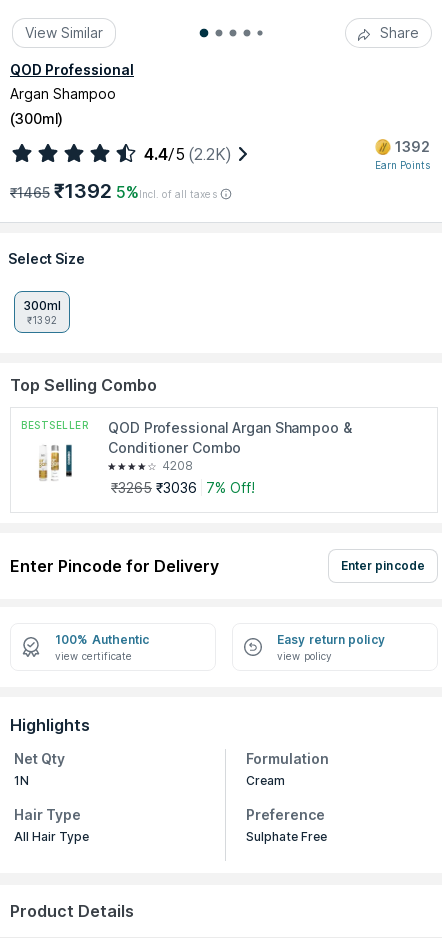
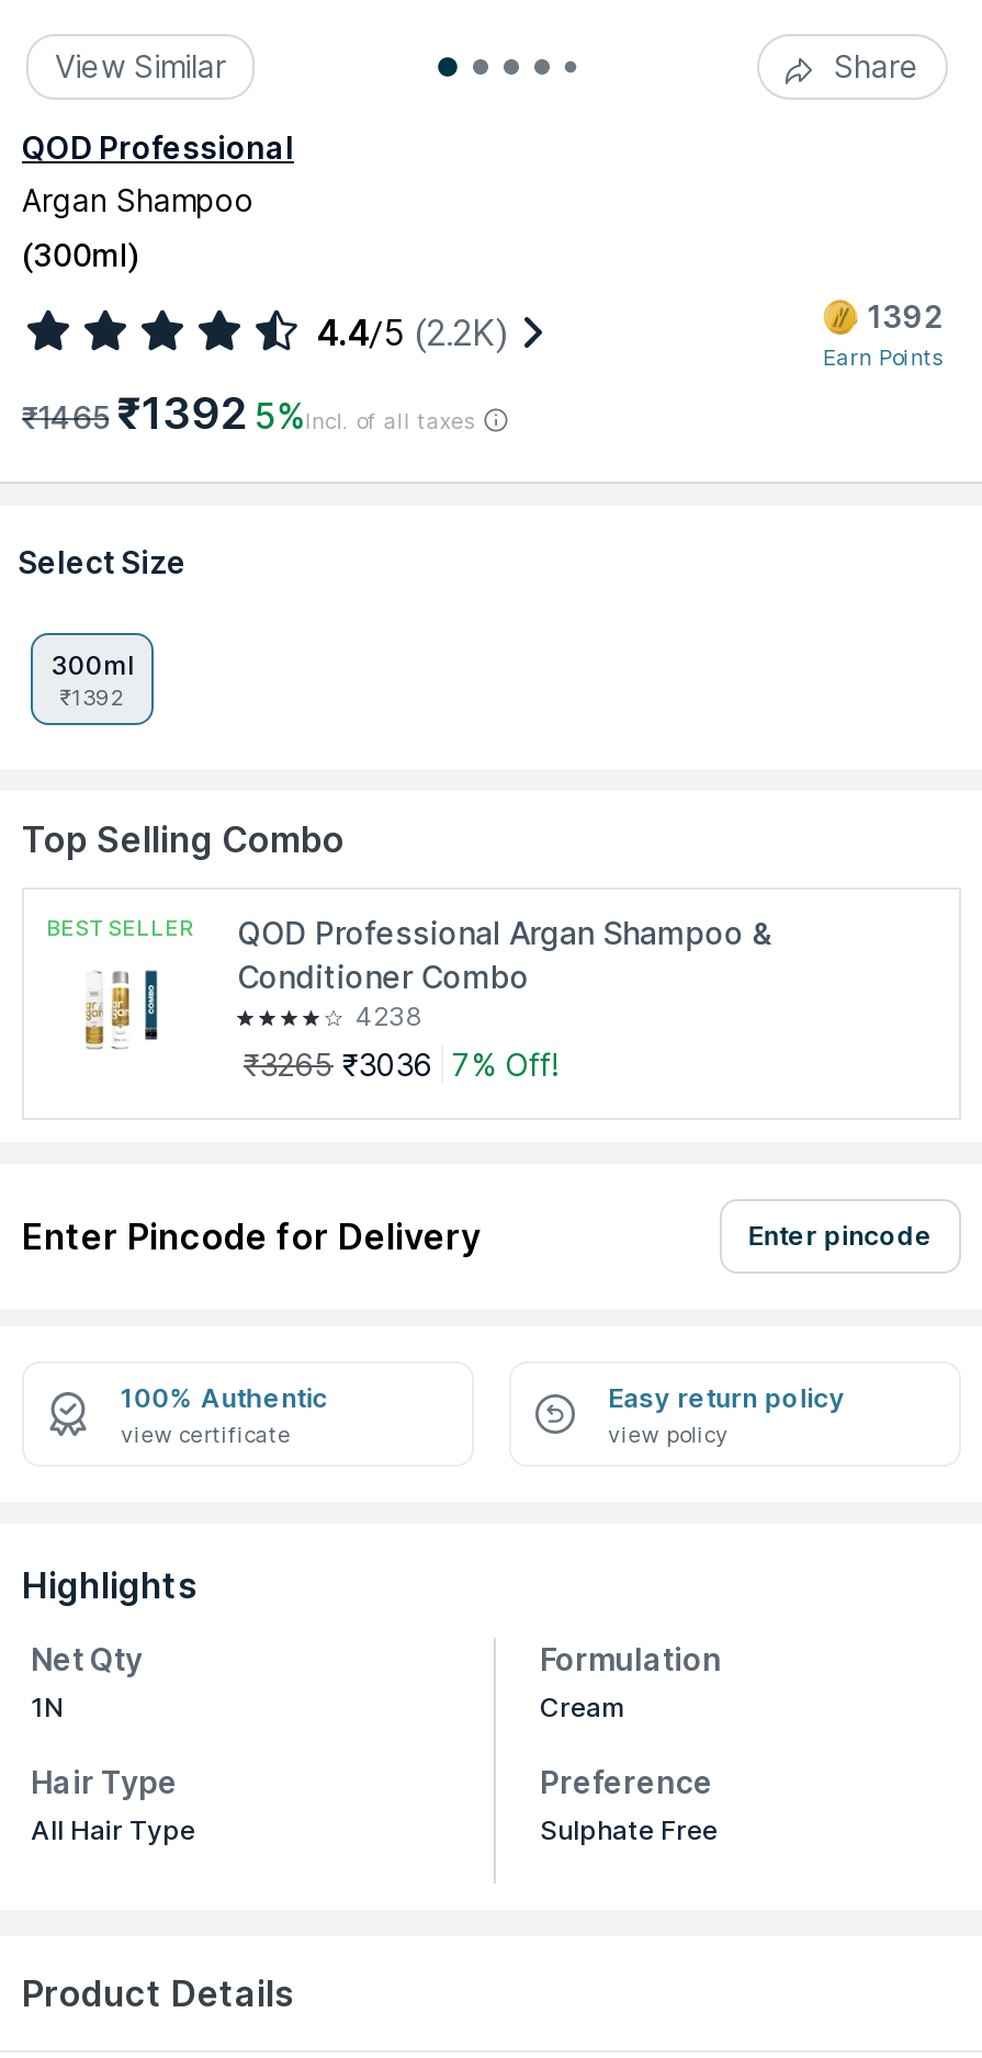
[162,458,193,473] 4208 -> [355,1000,424,1033] 4238

